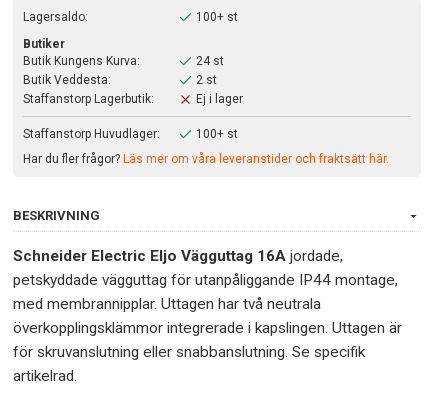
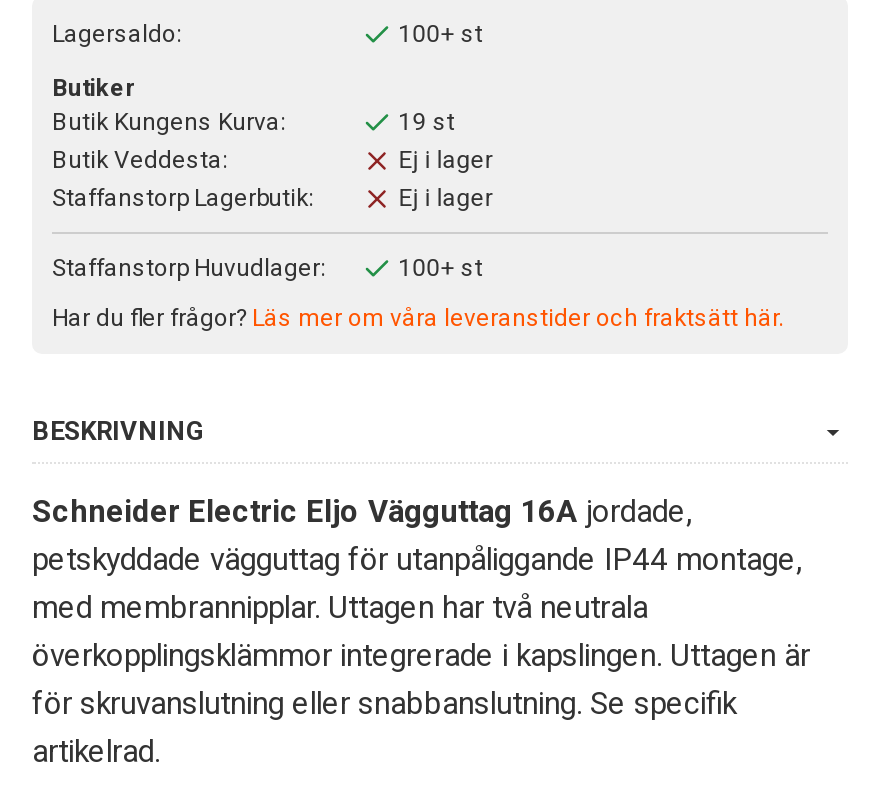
[196,54,224,68] 24 st -> [398,107,454,135] 19 st
[196,73,217,87] 2 st -> [398,145,492,173] Ej i lager

